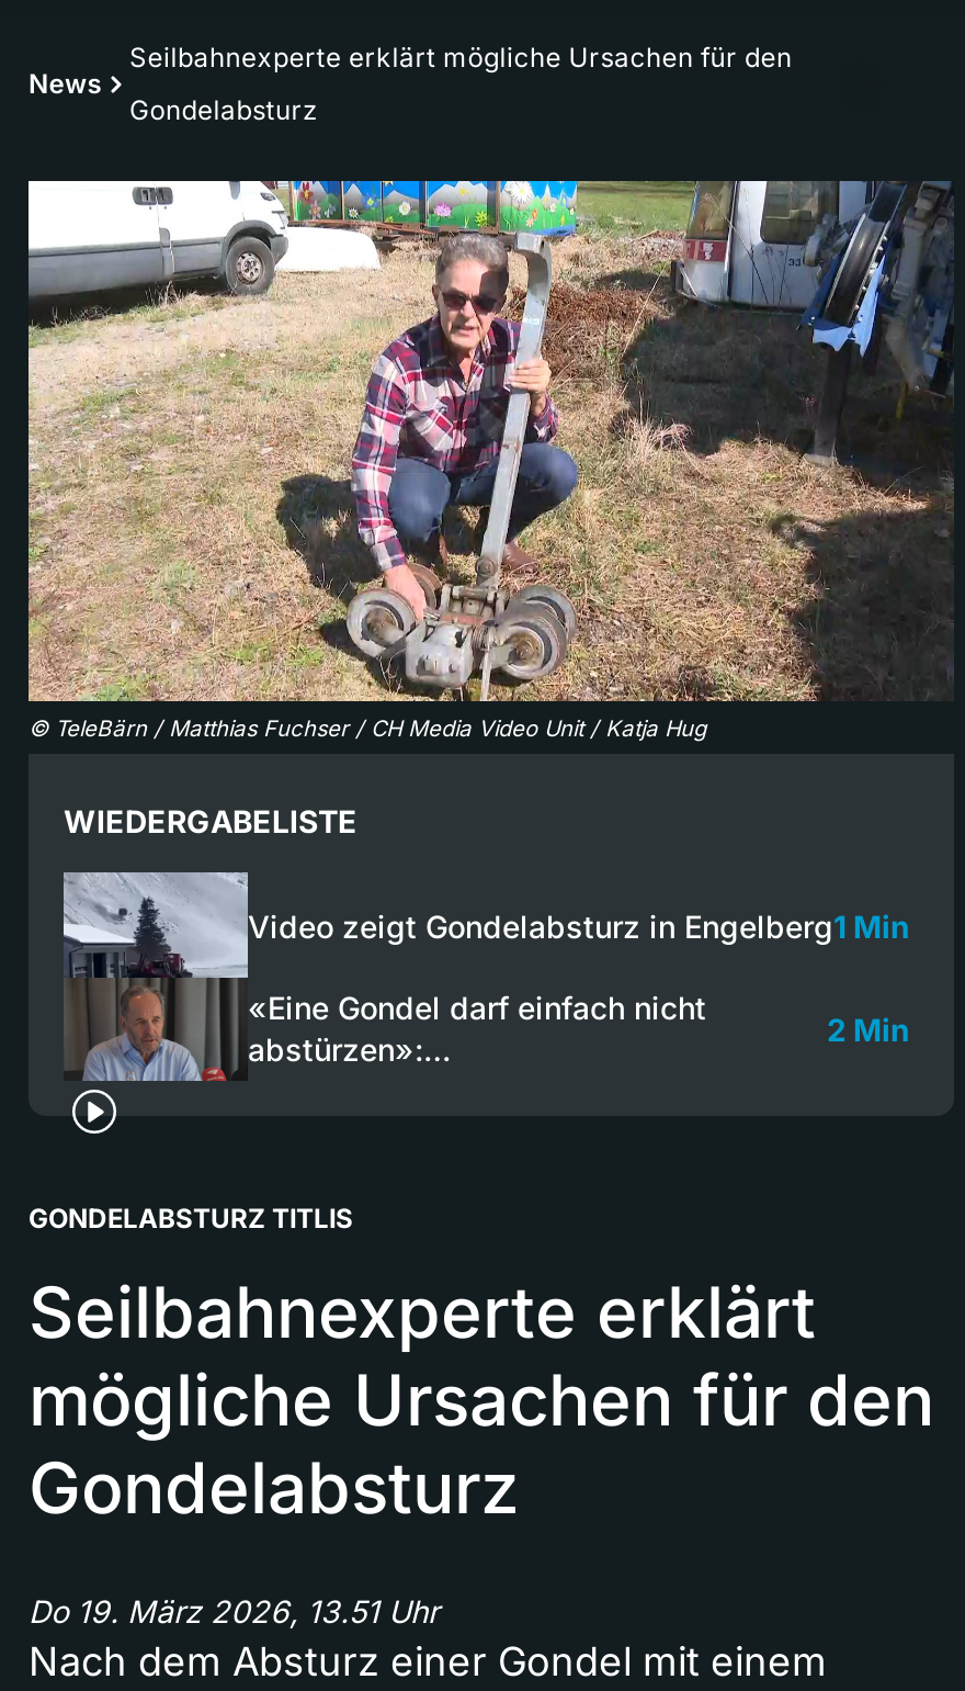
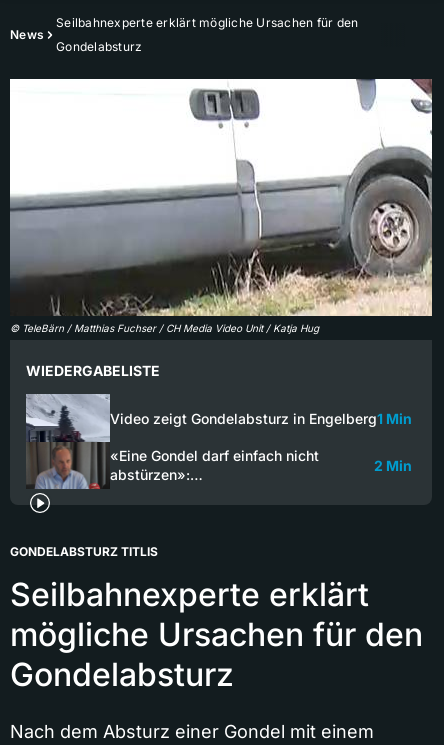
[26,179,954,703] [image] -> [9,78,433,317] [image]
[29,1592,439,1629] Do 19. März 2026, 13.51 Uhr -> none

